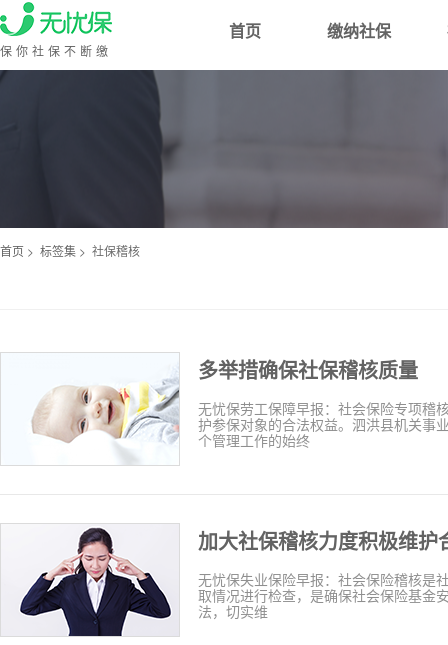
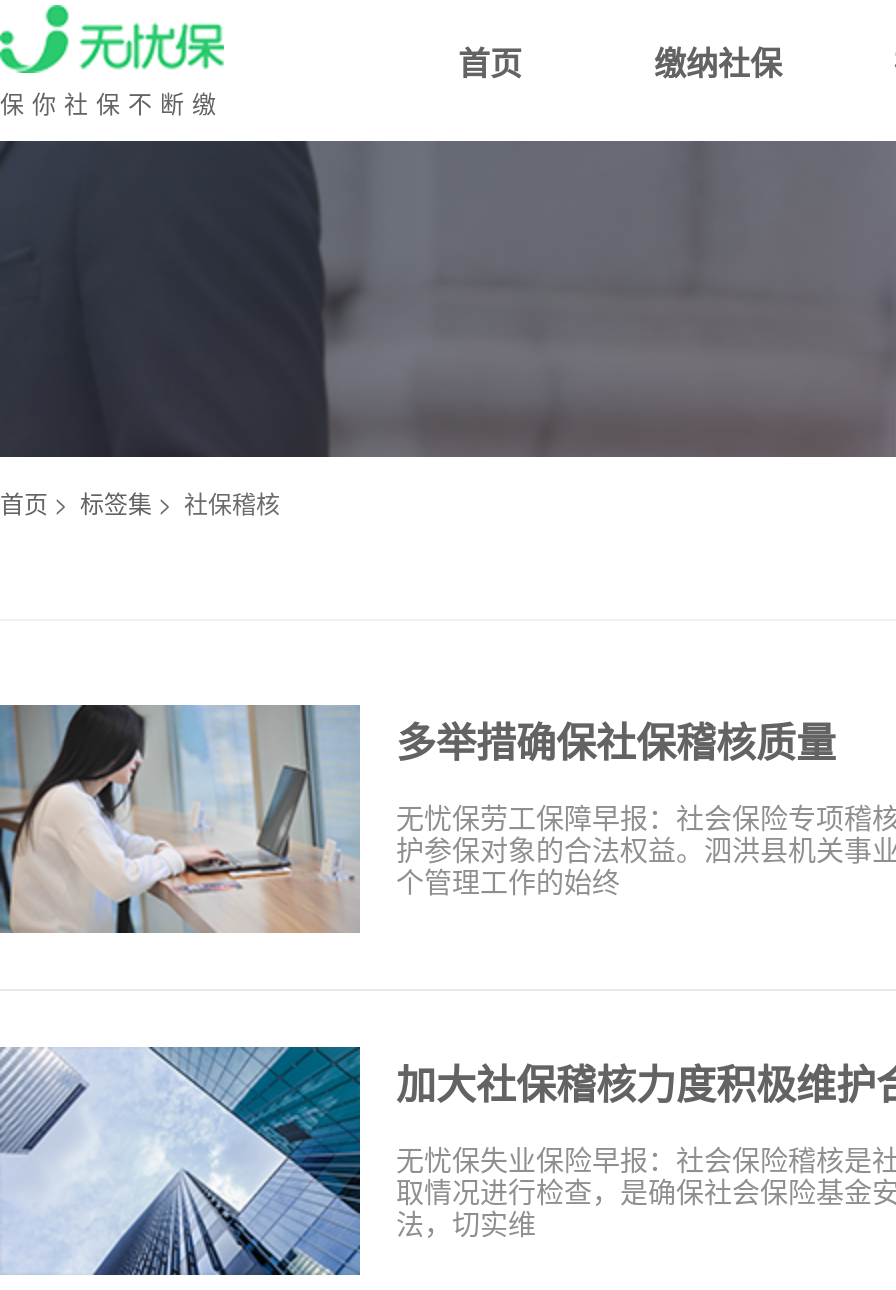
[3,352,179,466] [image] -> [6,703,360,935] [image]
[3,523,180,637] [image] -> [6,1045,362,1277] [image]

